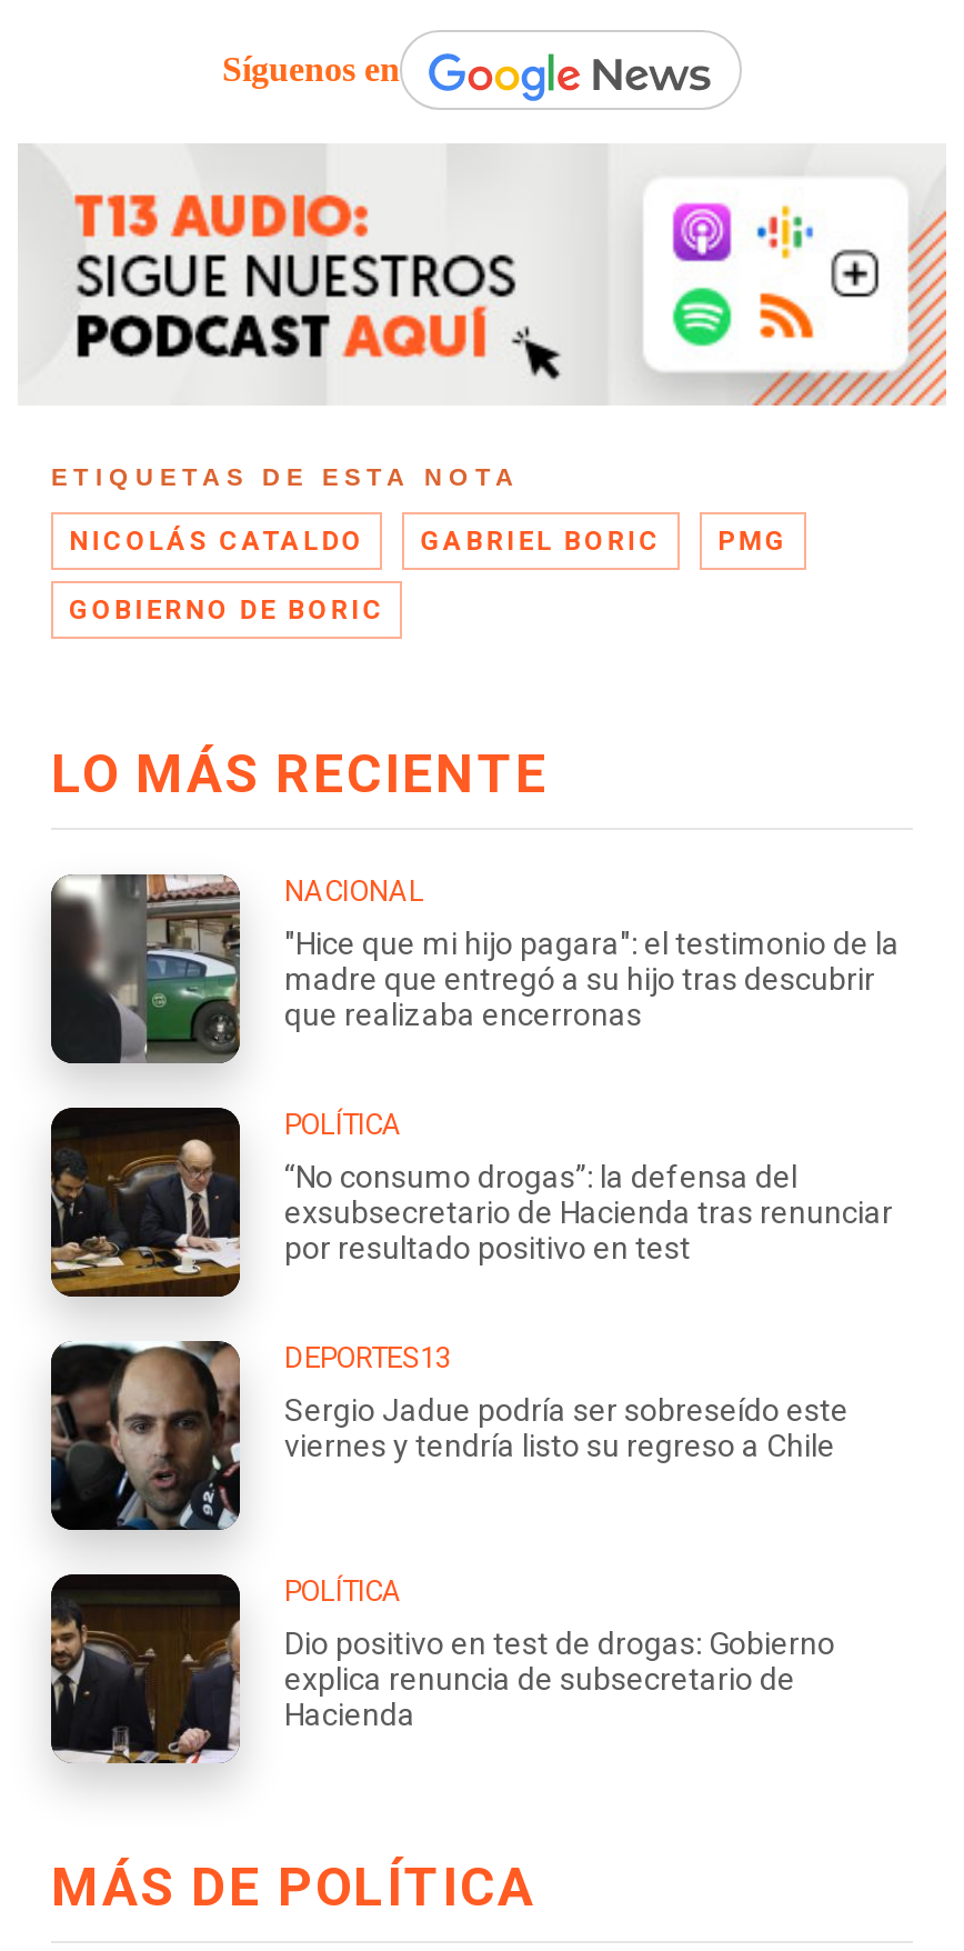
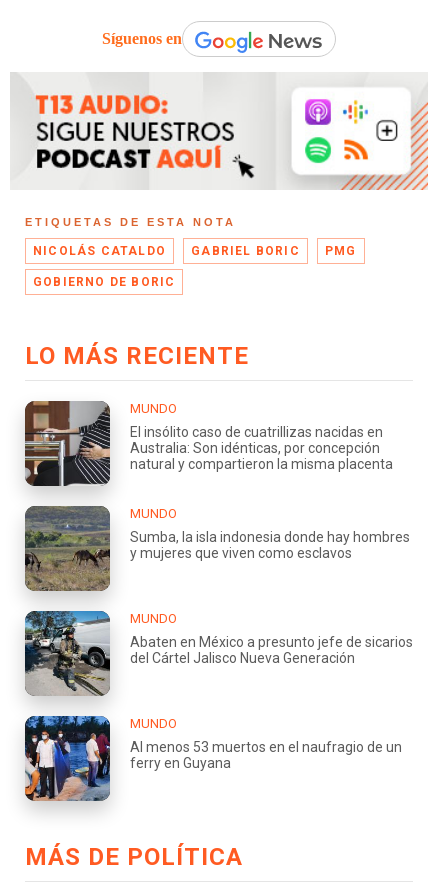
[49,874,424,1065] [image] | NACIONAL -> [24,401,177,486] [image] | MUNDO
[284,925,900,1031] "Hice que mi hijo pagara": el testimonio de la | madre que entregó a su hijo tras descubrir | que realizaba encerronas -> [130,424,393,472] El insólito caso de cuatrillizas nacidas en | Australia: Son idénticas, por concepción | natural y compartieron la misma placenta
[51,1105,402,1297] [image] | POLÍTICA -> [24,505,177,592] [image] | MUNDO
[284,1158,893,1265] “No consumo drogas”: la defensa del | exsubsecretario de Hacienda tras renunciar | por resultado positivo en test -> [130,529,410,561] Sumba, la isla indonesia donde hay hombres | y mujeres que viven como esclavos
[49,1339,451,1532] [image] | DEPORTES13 -> [24,610,177,696] [image] | MUNDO
[284,1391,848,1463] Sergio Jadue podría ser sobreseído este | viernes y tendría listo su regreso a Chile -> [130,634,413,666] Abaten en México a presunto jefe de sicarios | del Cártel Jalisco Nueva Generación
[49,1572,402,1765] [image] | POLÍTICA -> [24,715,177,802] [image] | MUNDO
[284,1625,835,1731] Dio positivo en test de drogas: Gobierno | explica renuncia de subsecretario de | Hacienda -> [130,739,402,771] Al menos 53 muertos en el naufragio de un | ferry en Guyana

